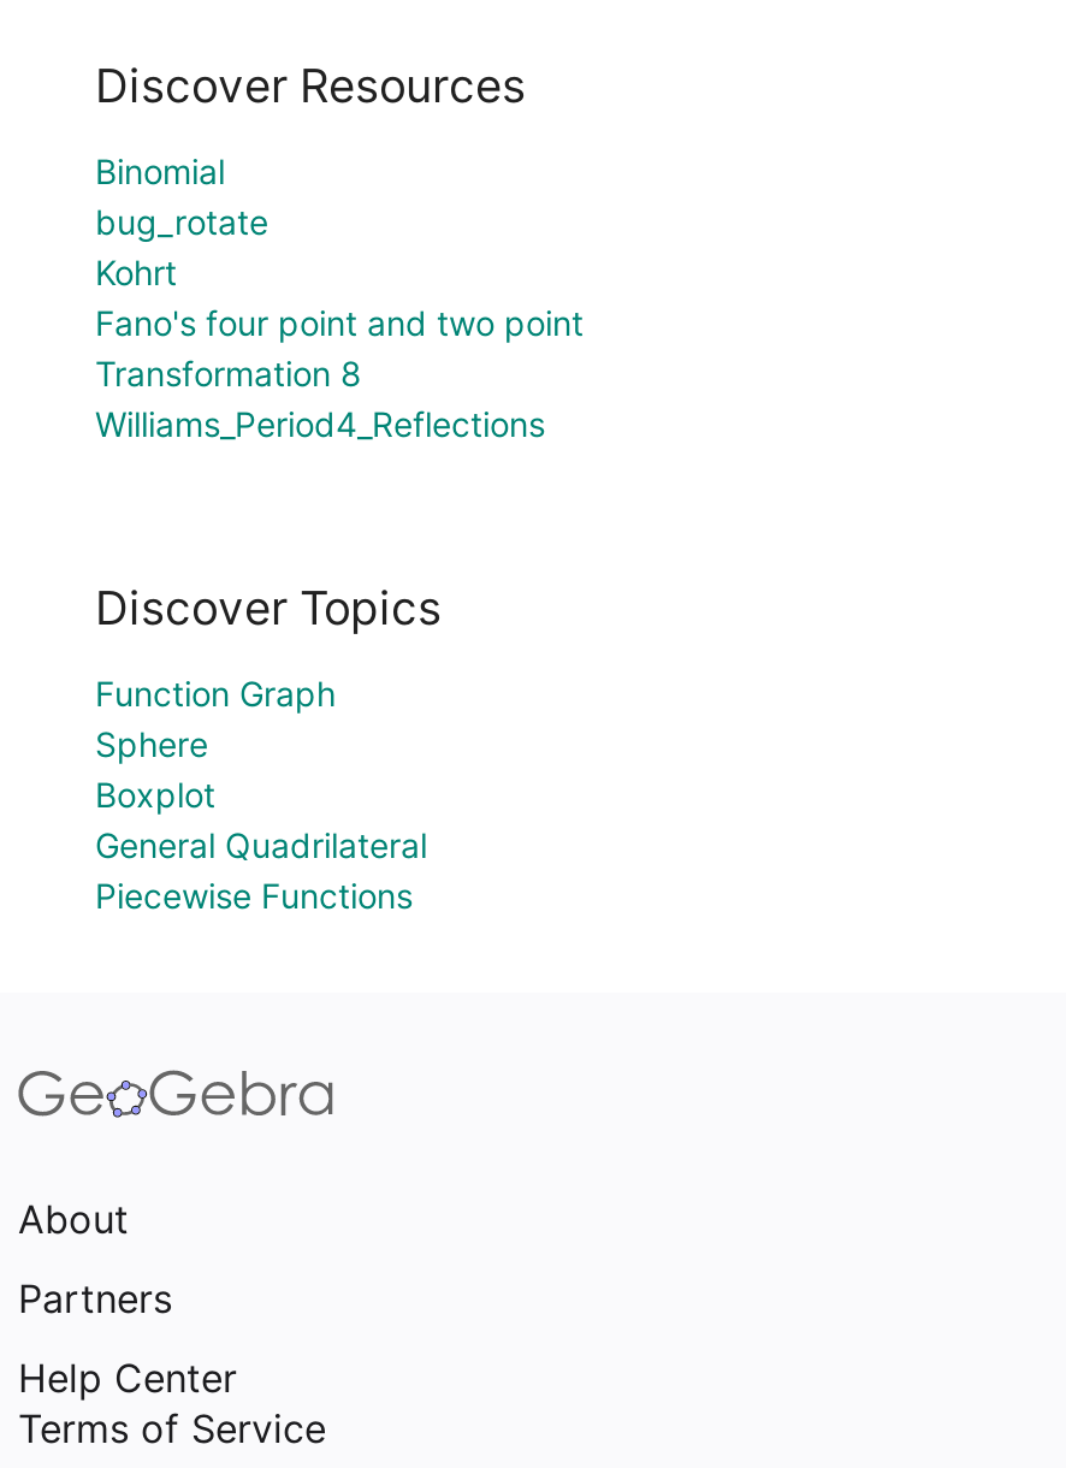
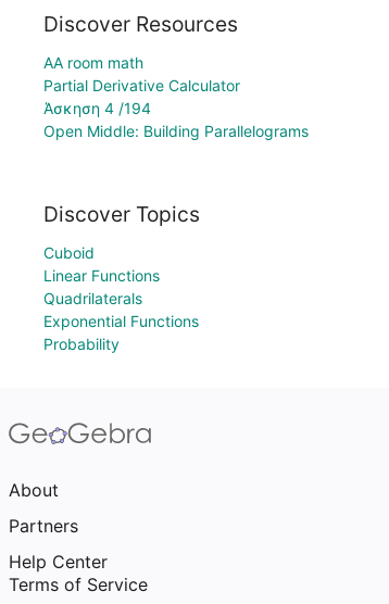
[95,151,584,445] Binomial | bug_rotate | Kohrt | Fano's four point and two point | Transformation 8 | Williams_Period4_Reflections -> [43,54,309,141] AA room math | Partial Derivative Calculator | Άσκηση 4 /194 | Open Middle: Building Parallelograms
[95,673,427,916] Function Graph | Sphere | Boxplot | General Quadrilateral | Piecewise Functions -> [43,243,199,353] Cuboid | Linear Functions | Quadrilaterals | Exponential Functions | Probability

